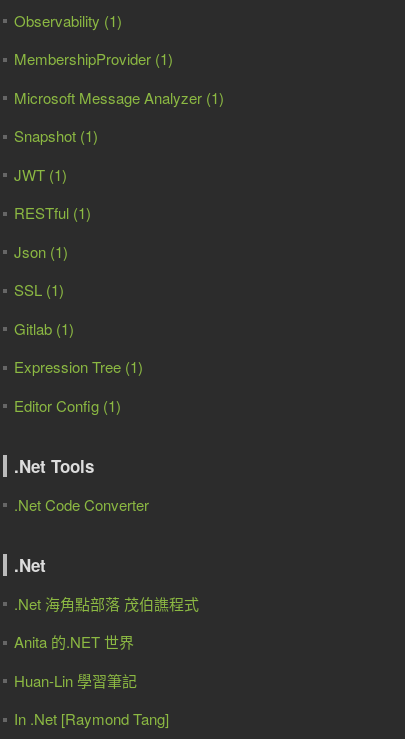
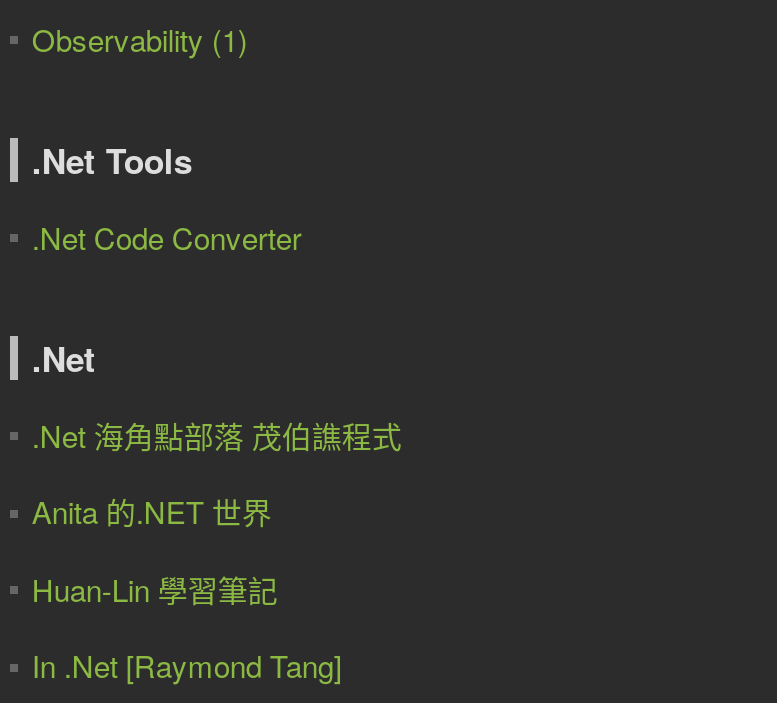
[14,48,224,415] MembershipProvider (1) | Microsoft Message Analyzer (1) | Snapshot (1) | JWT (1) | RESTful (1) | Json (1) | SSL (1) | Gitlab (1) | Expression Tree (1) | Editor Config (1) -> none

